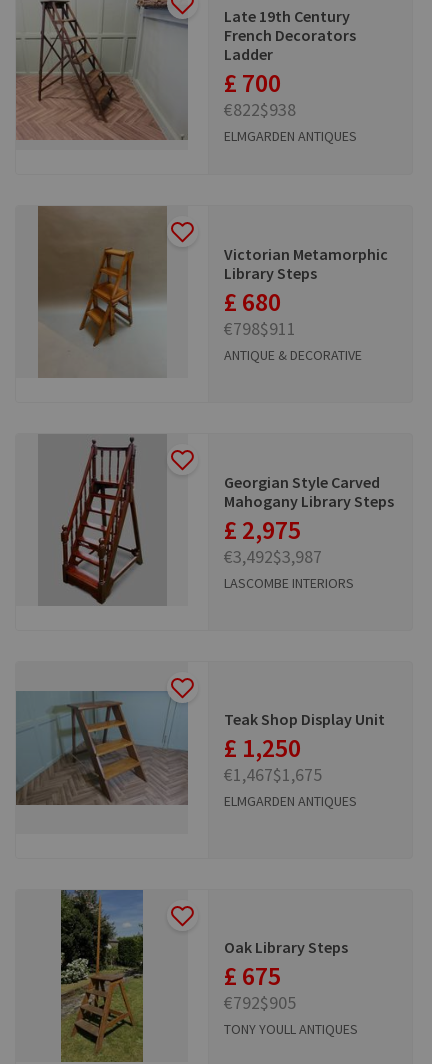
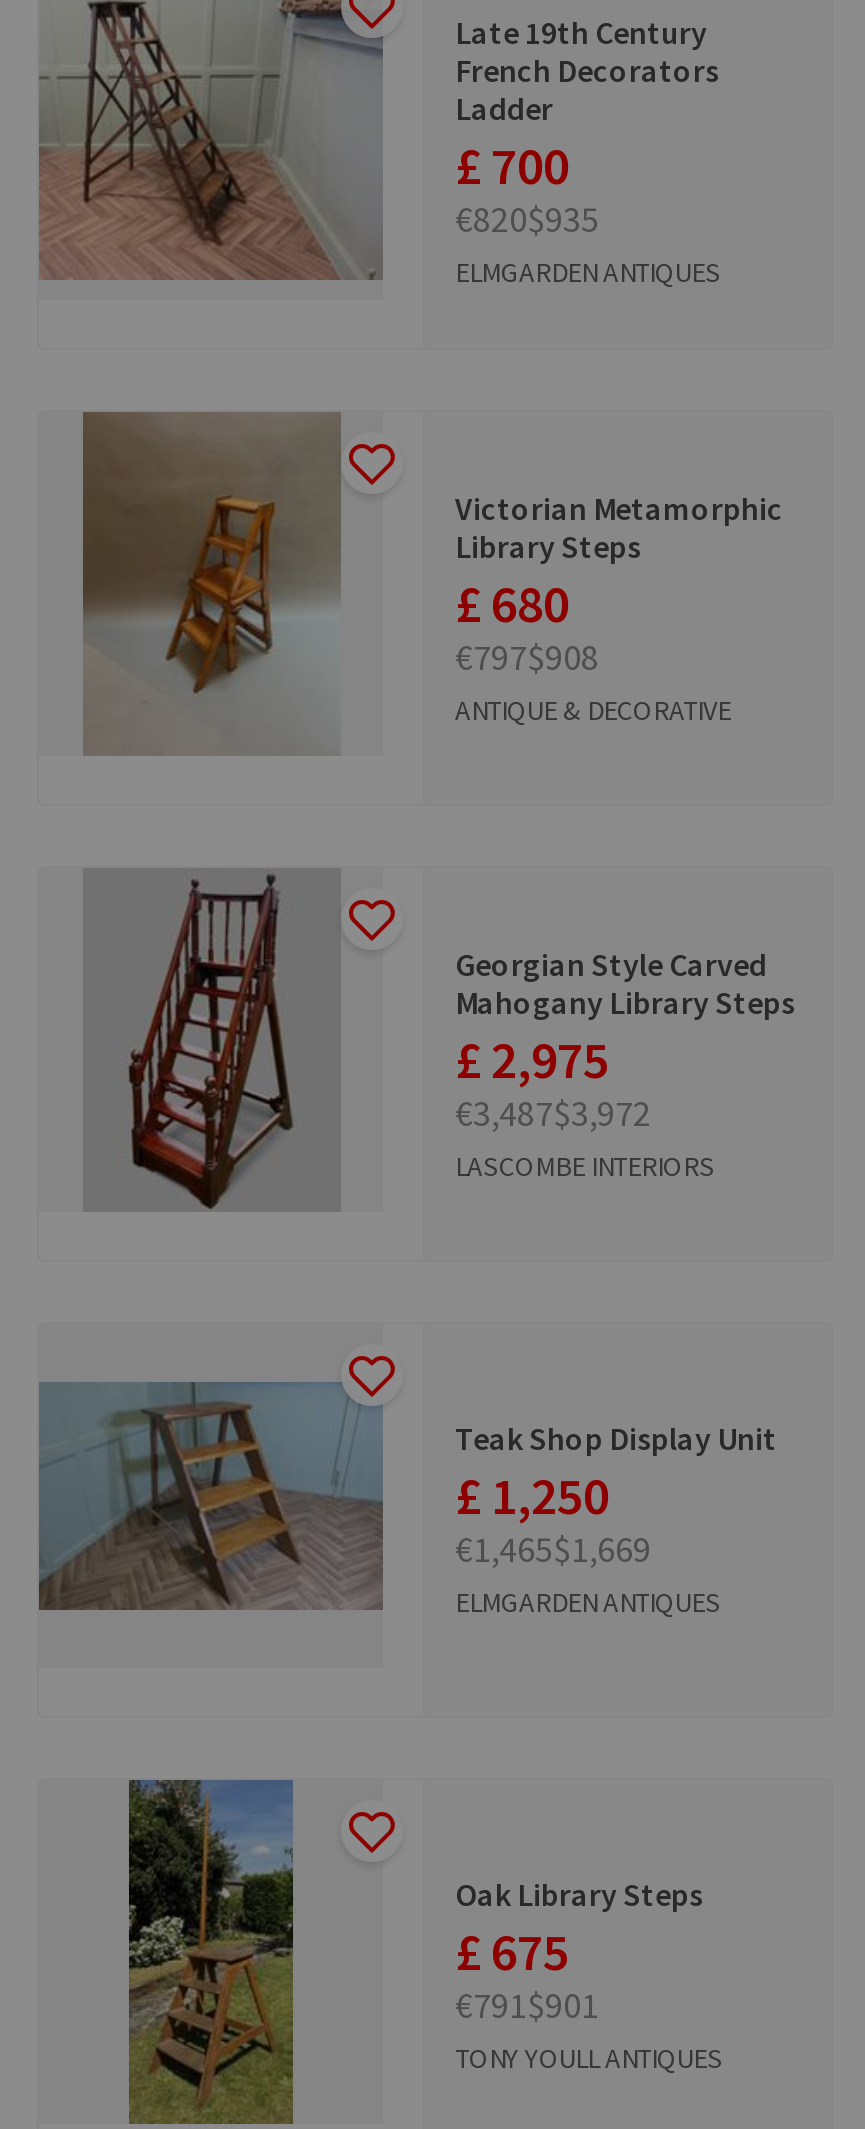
[224,98,296,121] €822$938 -> [455,196,599,242] €820$935
[224,316,296,339] €798$911 -> [455,633,599,679] €797$908
[224,544,322,567] €3,492$3,987 -> [455,1089,651,1135] €3,487$3,972
[224,763,322,786] €1,467$1,675 -> [455,1526,651,1572] €1,465$1,669
[224,991,296,1014] €792$905 -> [455,1982,599,2028] €791$901

